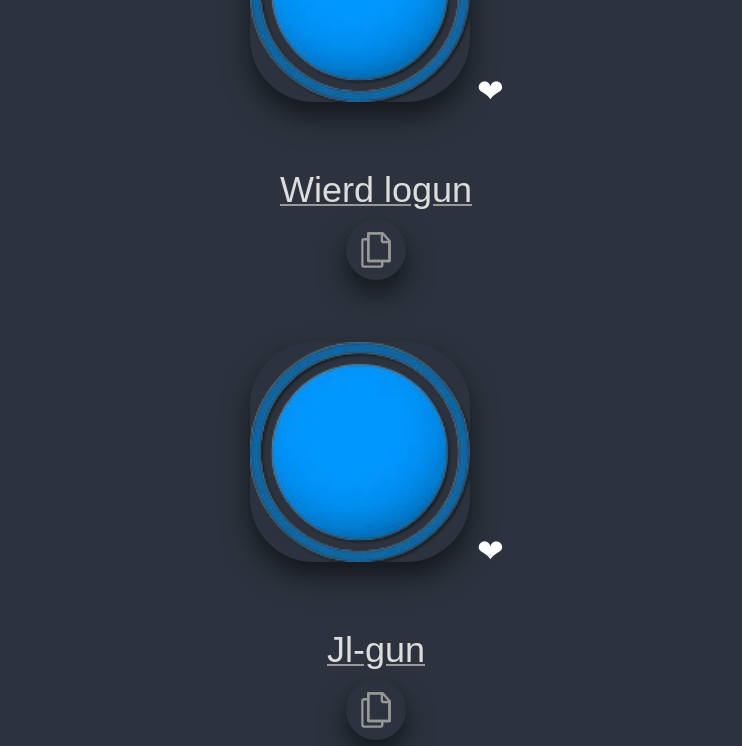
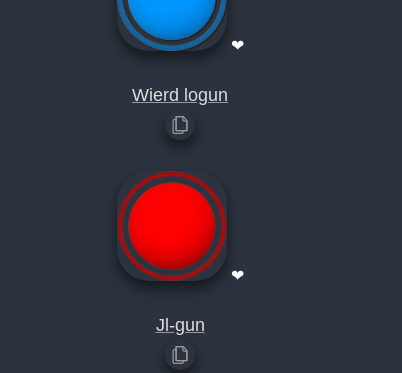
[250,342,470,564] [image] -> [117,171,227,282] [image]

